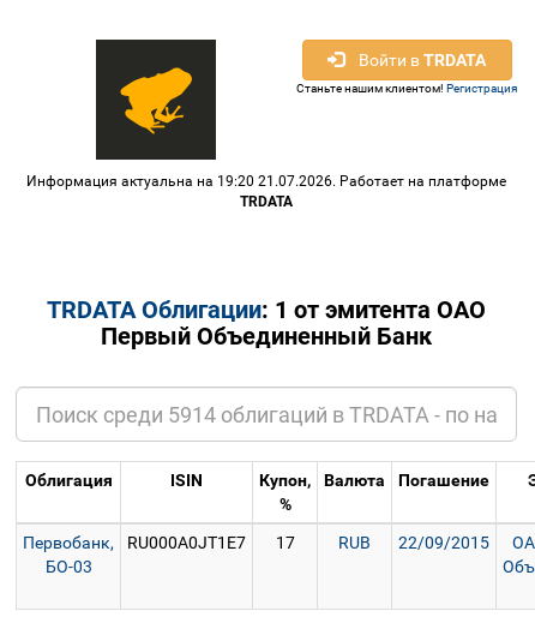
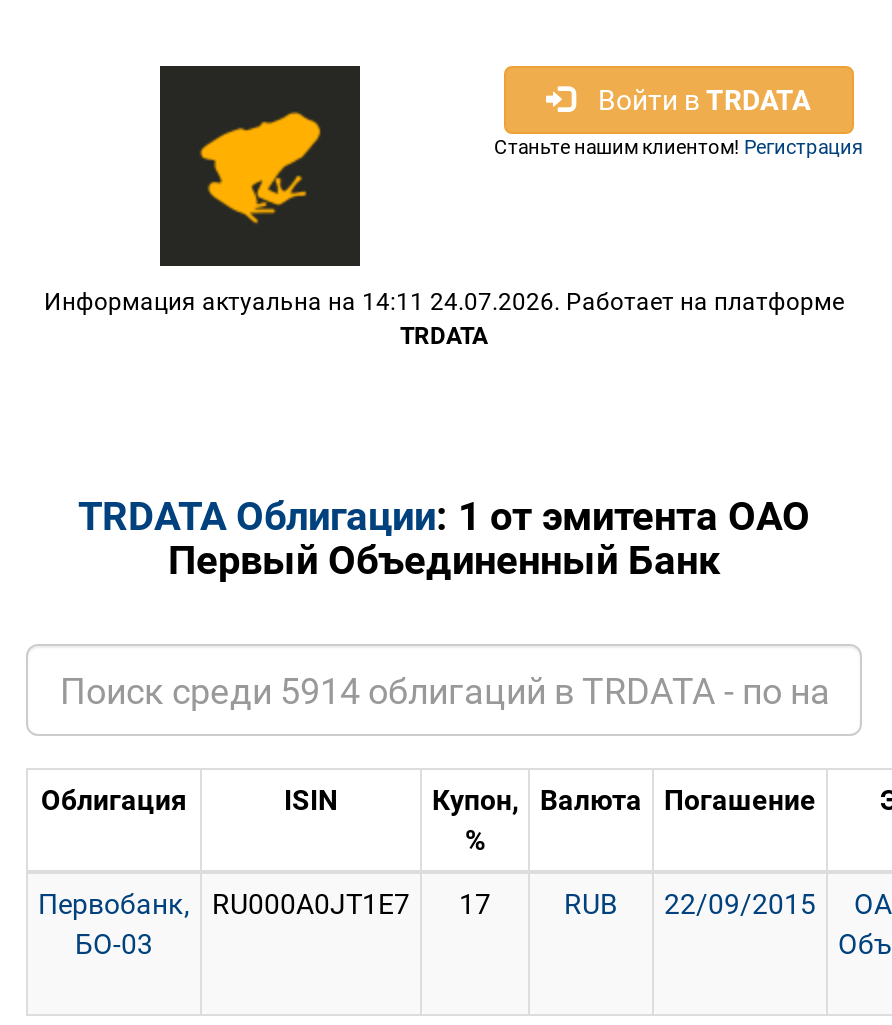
[26,173,506,190] Информация актуальна на 19:20 21.07.2026. Работает на платформе -> [44,288,844,316] Информация актуальна на 14:11 24.07.2026. Работает на платформе

